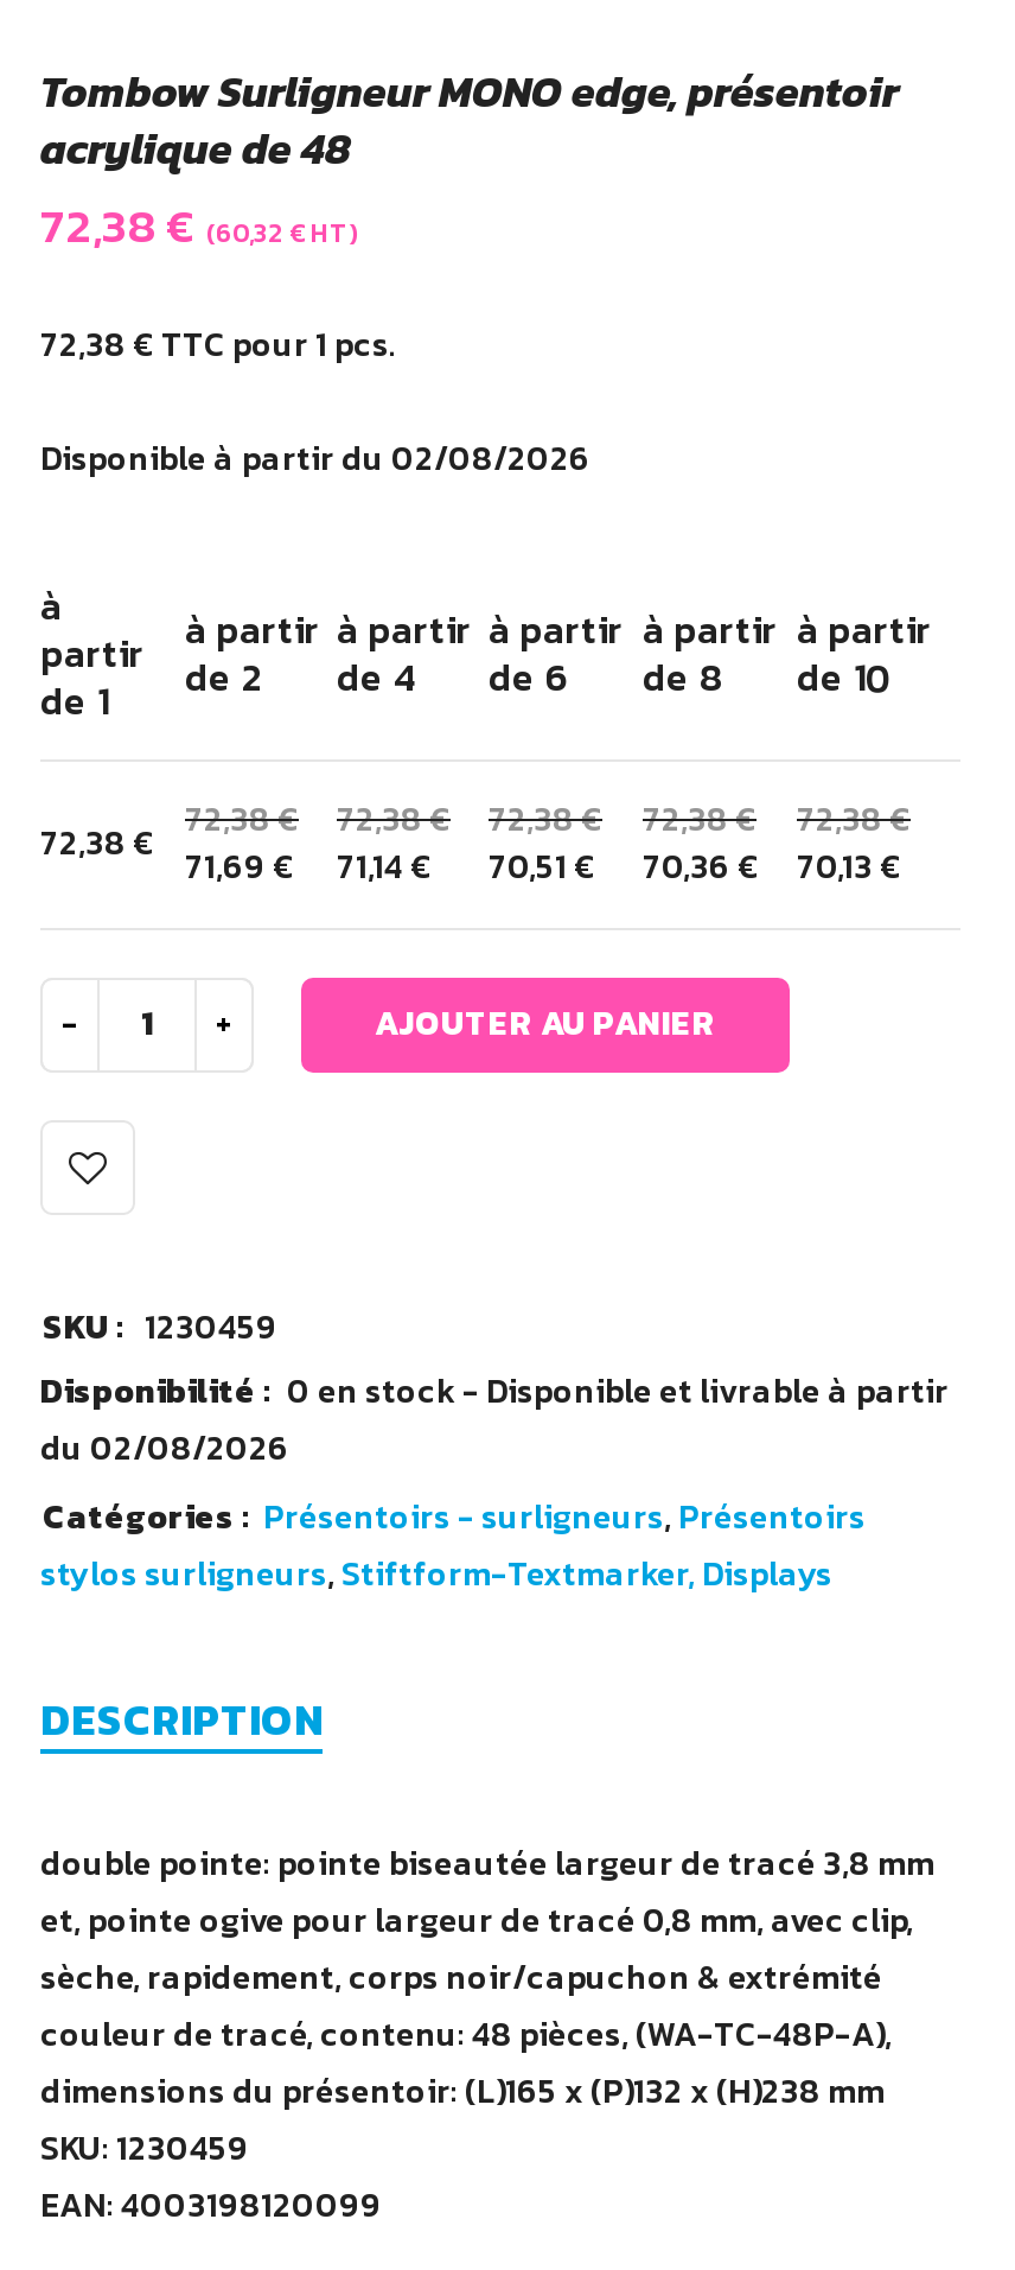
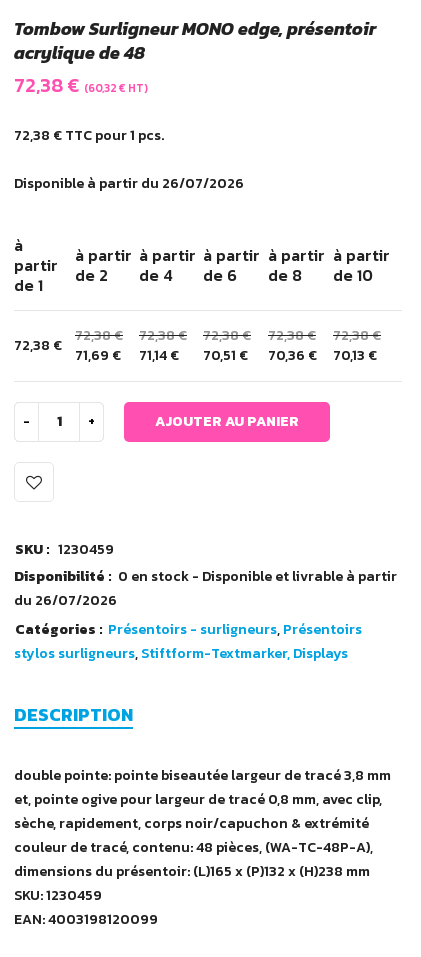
[40,434,591,484] Disponible à partir du 02/08/2026 -> [14,173,244,194] Disponible à partir du 26/07/2026
[40,1424,289,1474] du 02/08/2026 -> [14,590,117,611] du 26/07/2026

